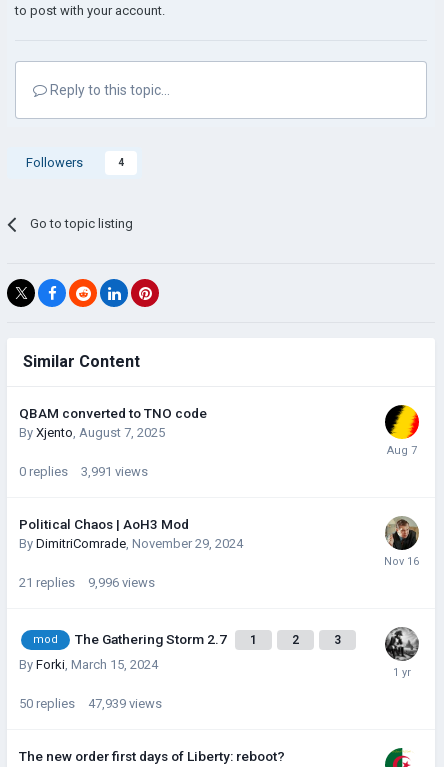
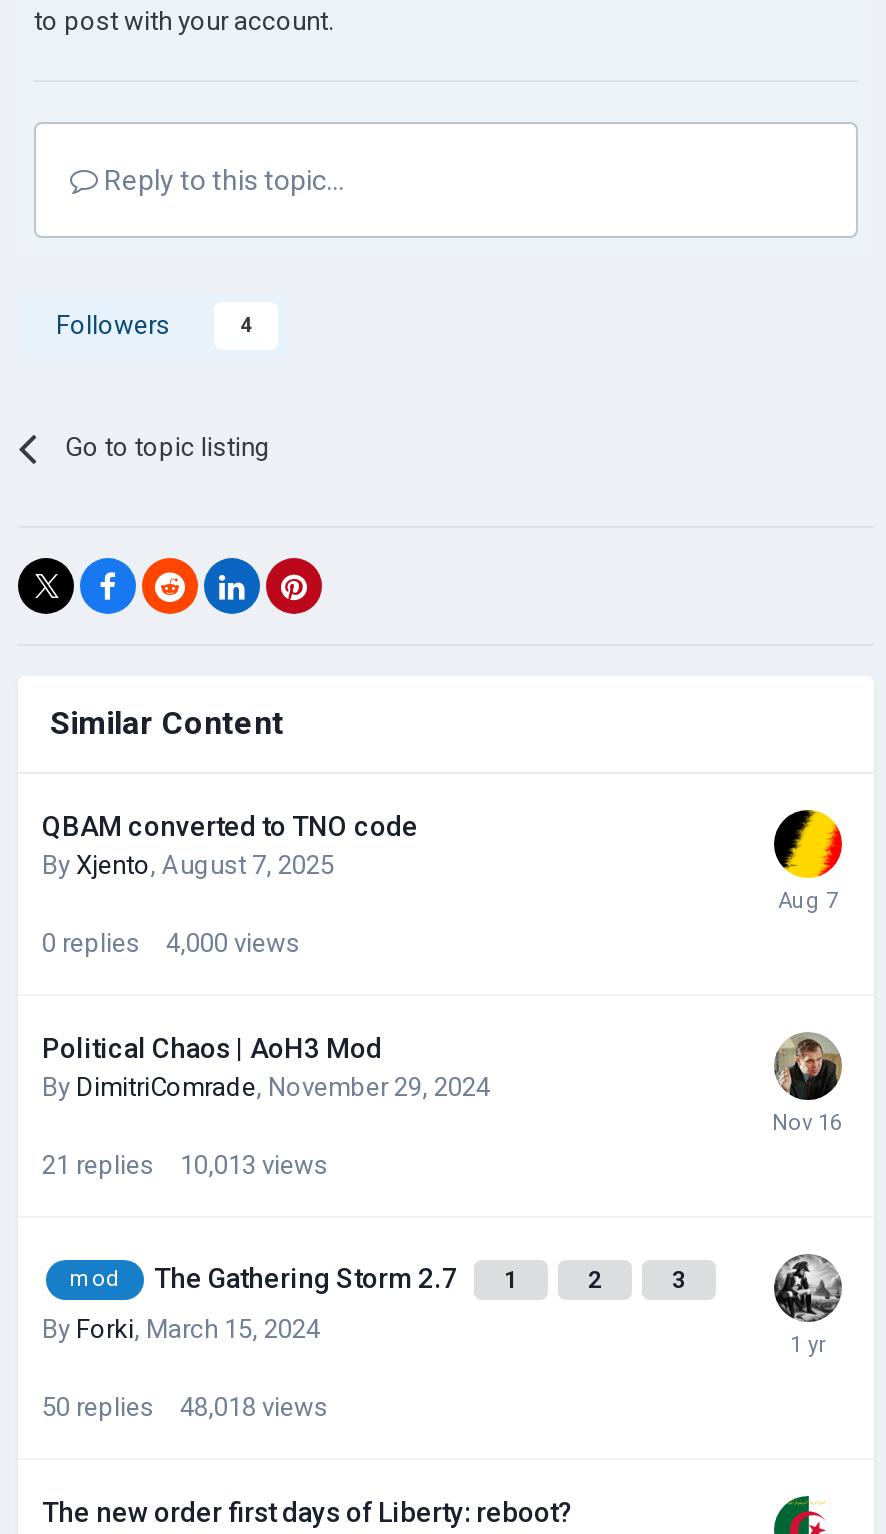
[19,464,148,479] 0 replies 3,991 views -> [42,928,300,958] 0 replies 4,000 views
[19,575,155,590] 21 replies 9,996 views -> [42,1150,328,1180] 21 replies 10,013 views
[19,696,162,711] 50 replies 47,939 views -> [42,1392,328,1422] 50 replies 48,018 views

